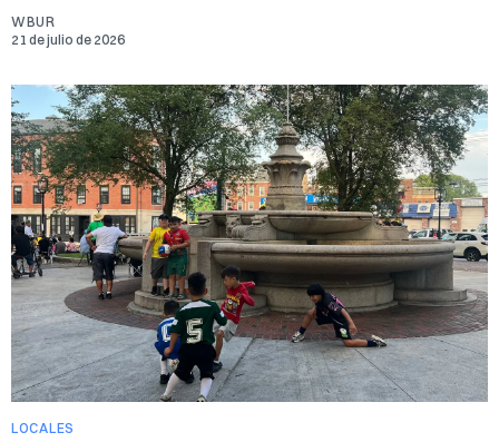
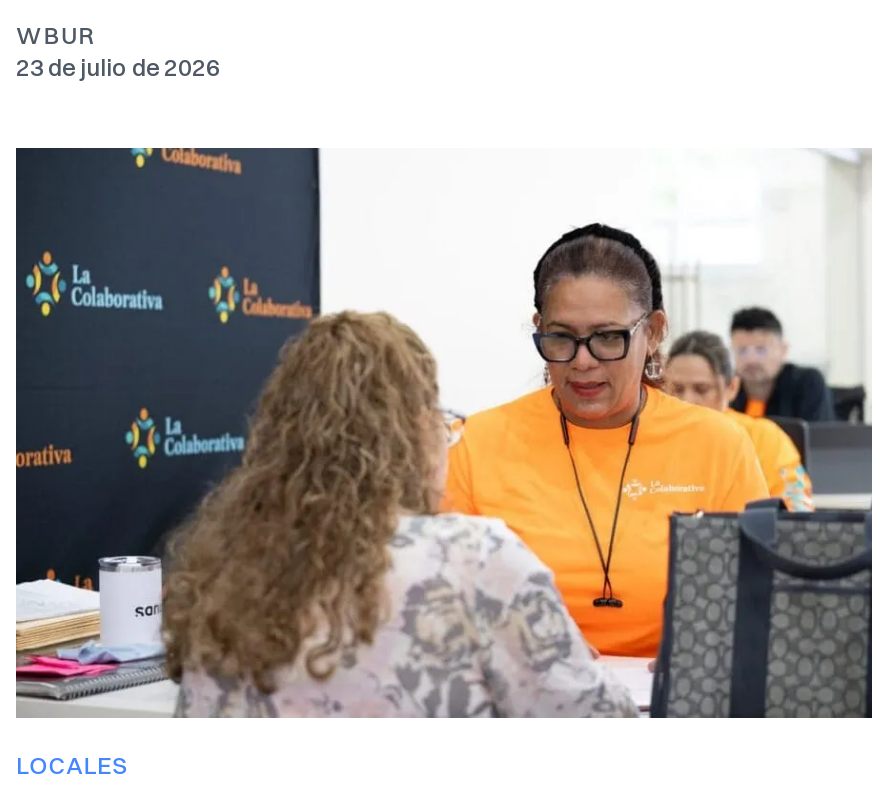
[11,31,125,47] 21 de julio de 2026 -> [16,52,220,82] 23 de julio de 2026
[10,84,488,403] [image] -> [14,145,872,719] [image]

